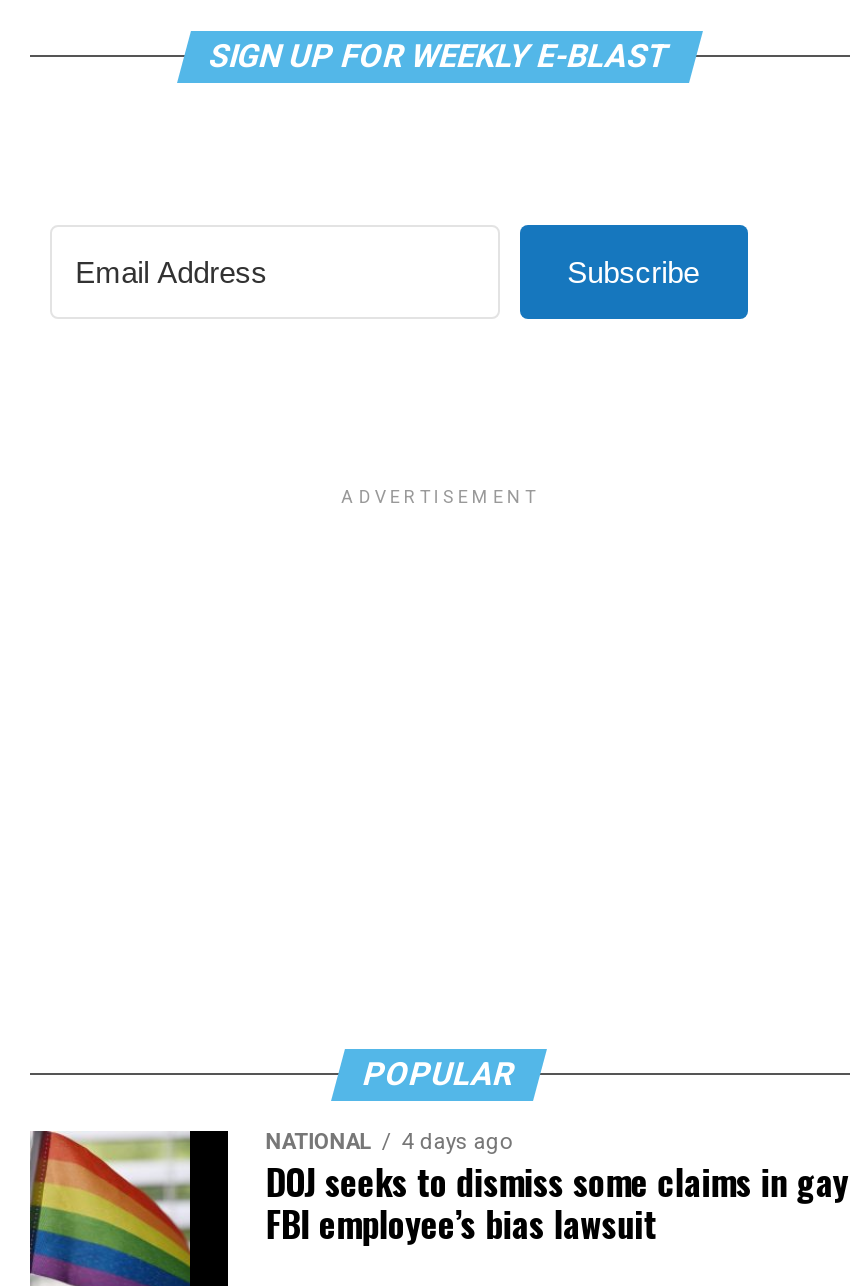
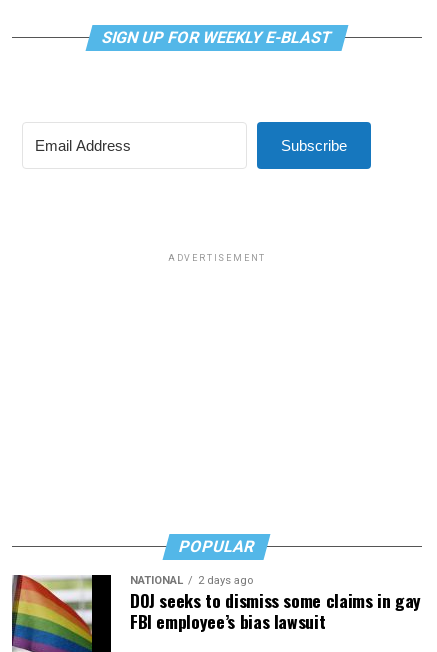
[266,1130,512,1156] NATIONAL 4 days ago -> [130,574,253,587] NATIONAL 2 days ago

